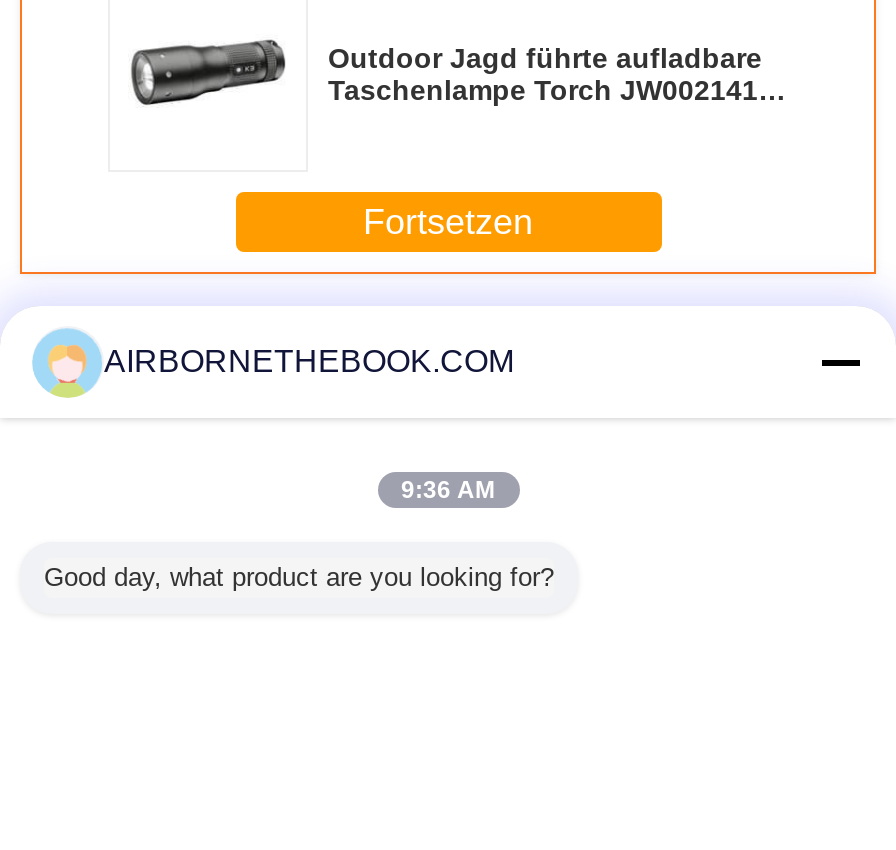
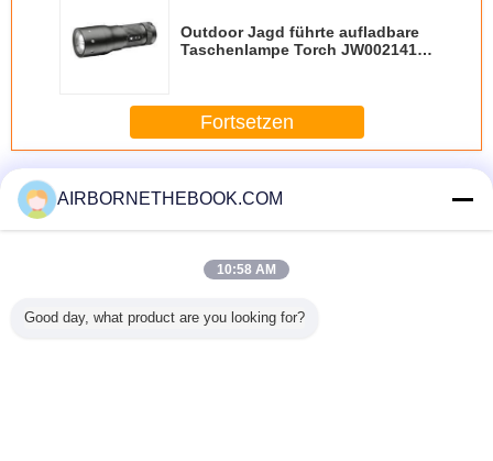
[401,476,495,504] 9:36 AM -> [217,262,276,277] 10:58 AM

